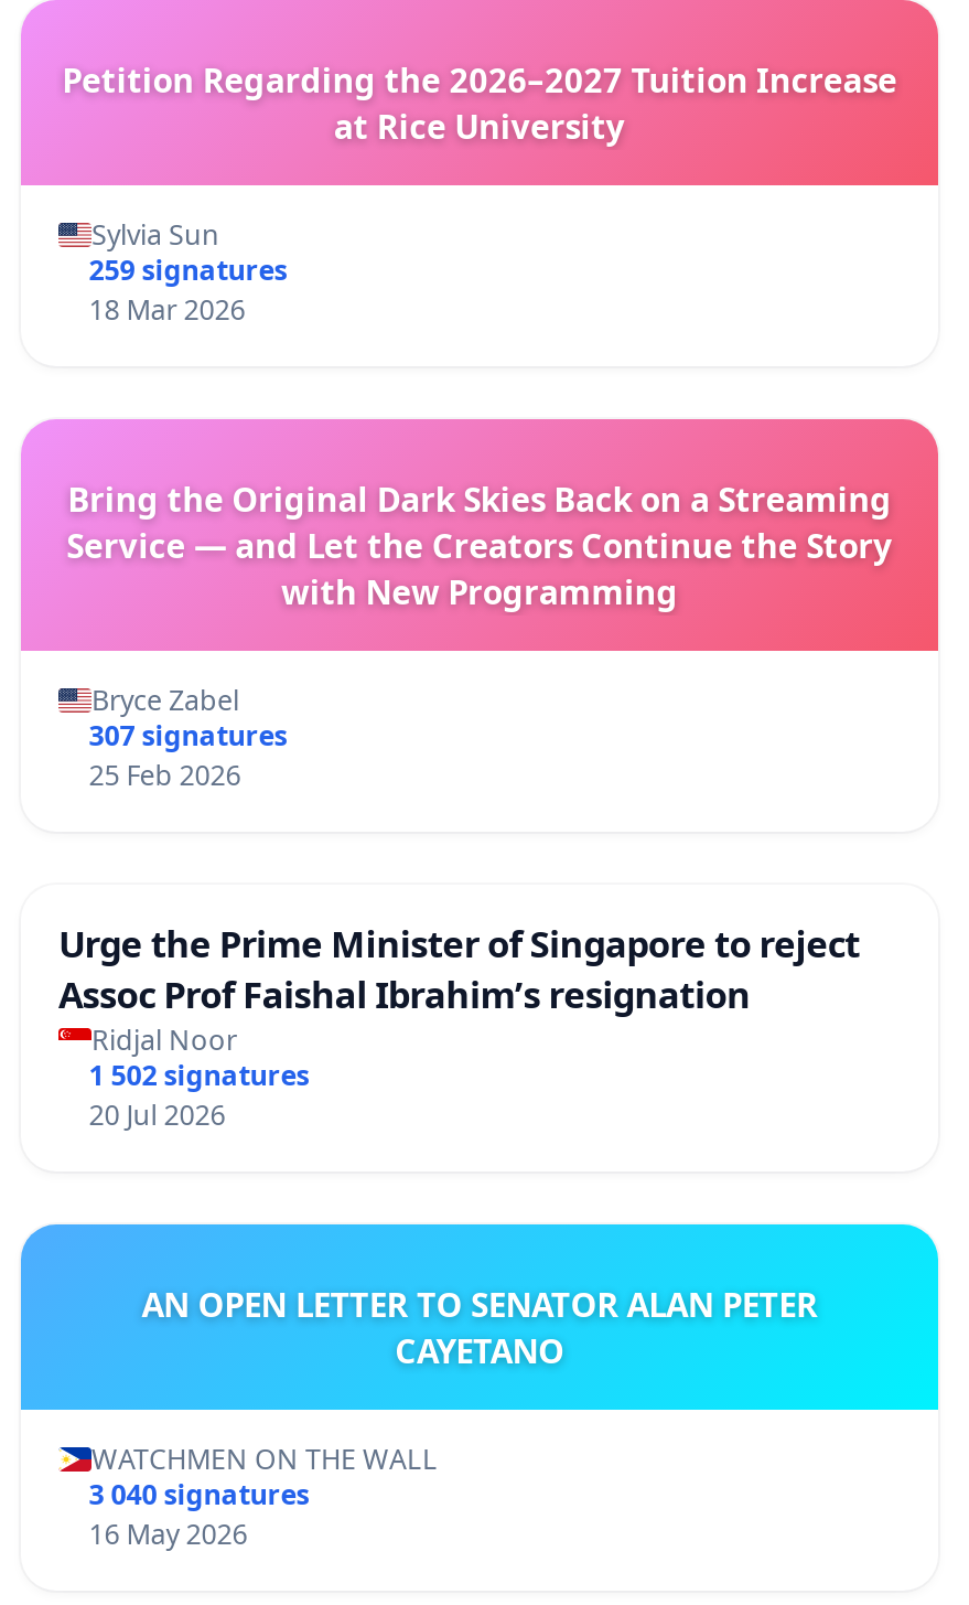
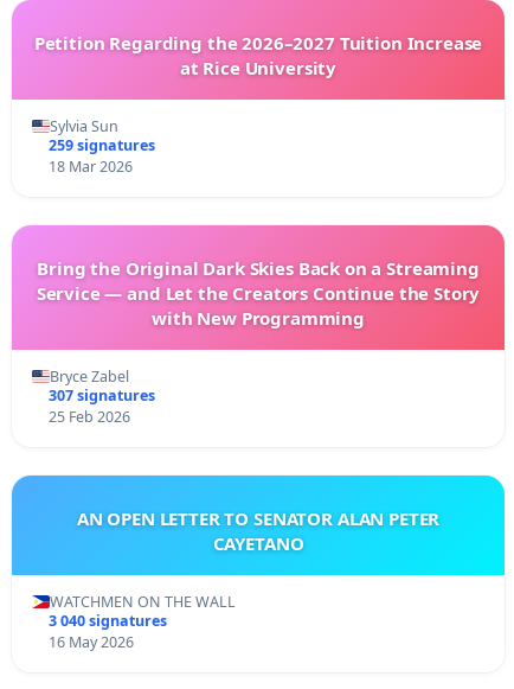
[58,918,860,1133] Urge the Prime Minister of Singapore to reject | Assoc Prof Faishal Ibrahim’s resignation | Ridjal Noor | 1 502 signatures | 20 Jul 2026 -> none

